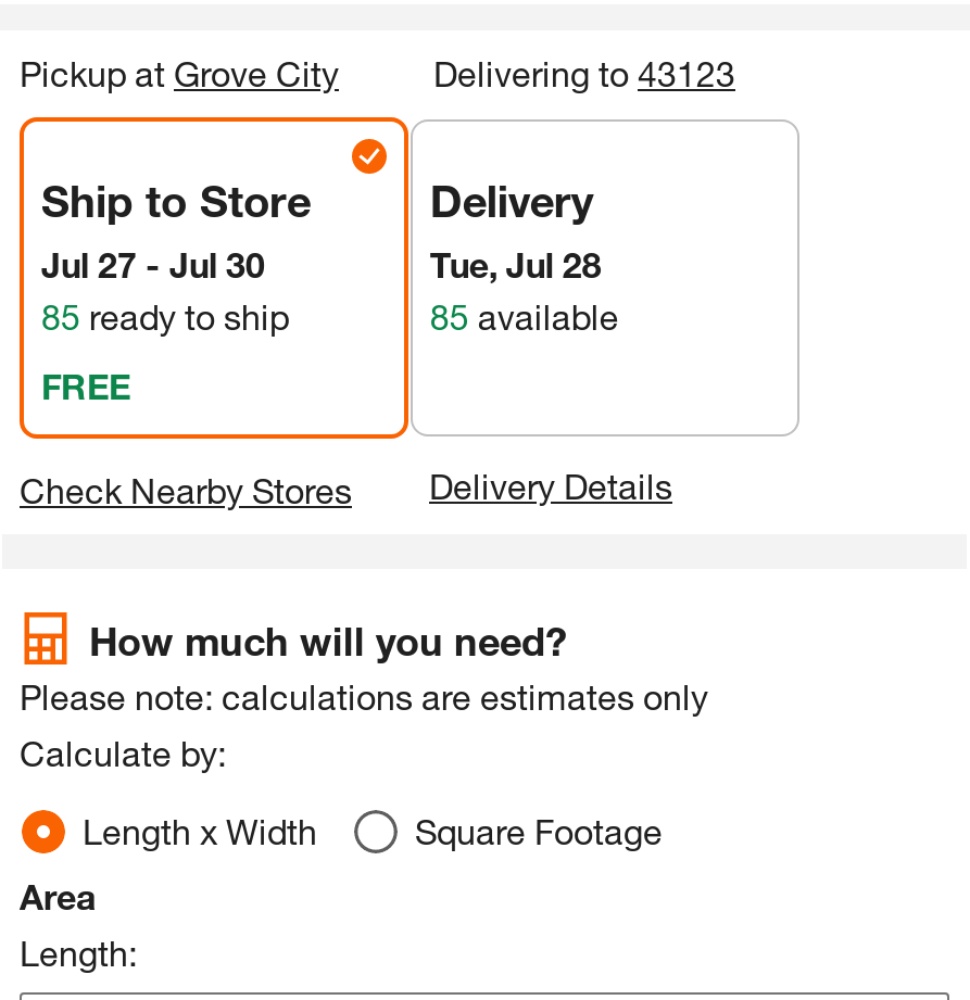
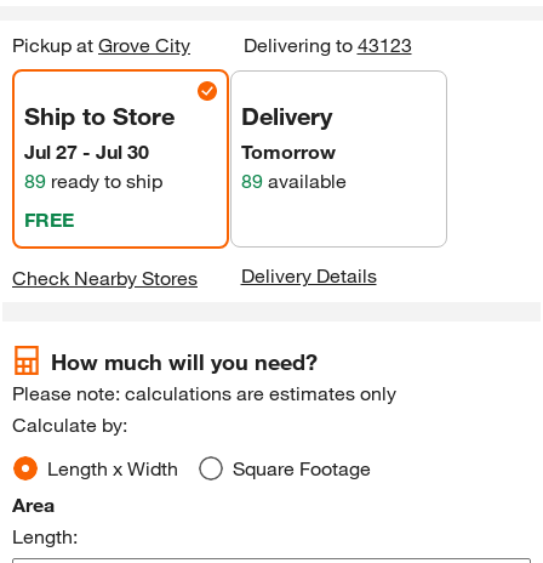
[430,243,619,337] Tue, Jul 28 | 85 available -> [241,140,346,192] Tomorrow | 89 available
[41,295,289,337] 85 ready to ship -> [24,169,162,192] 89 ready to ship

